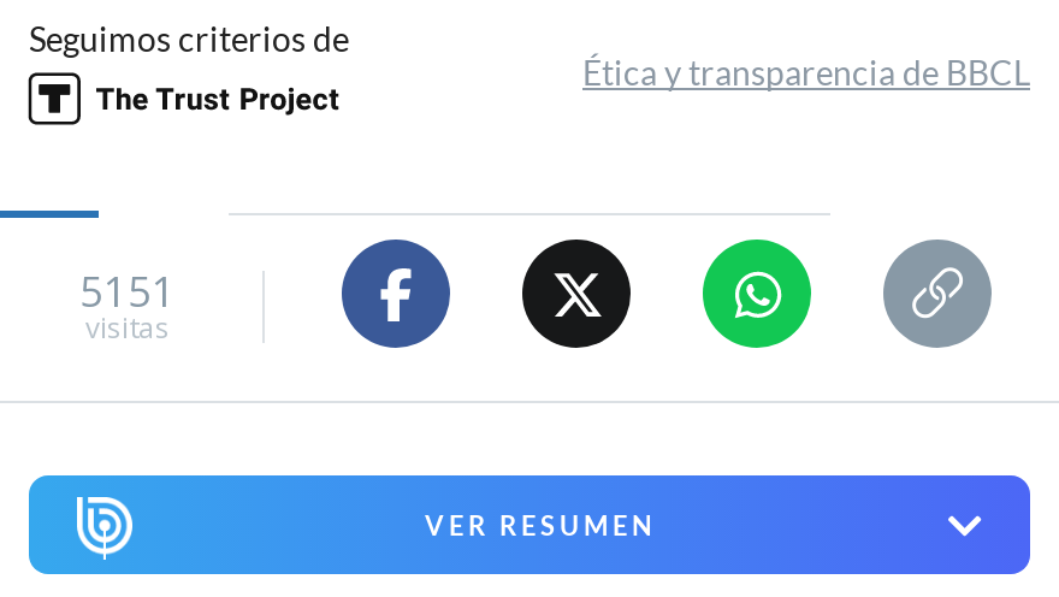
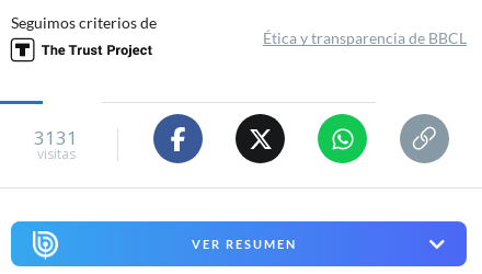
[79,264,176,319] 5151 -> [34,125,78,150] 3131

